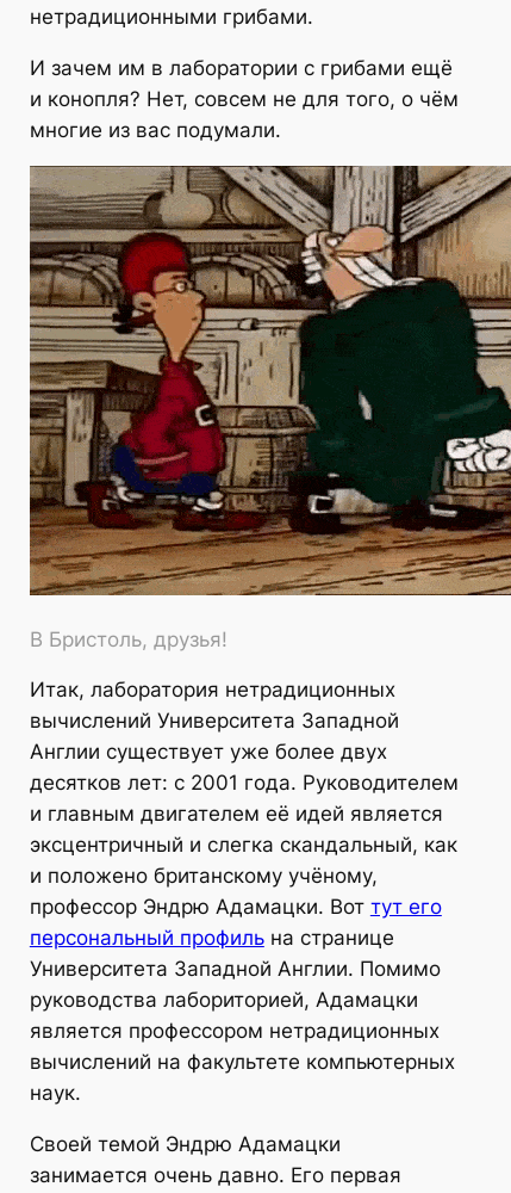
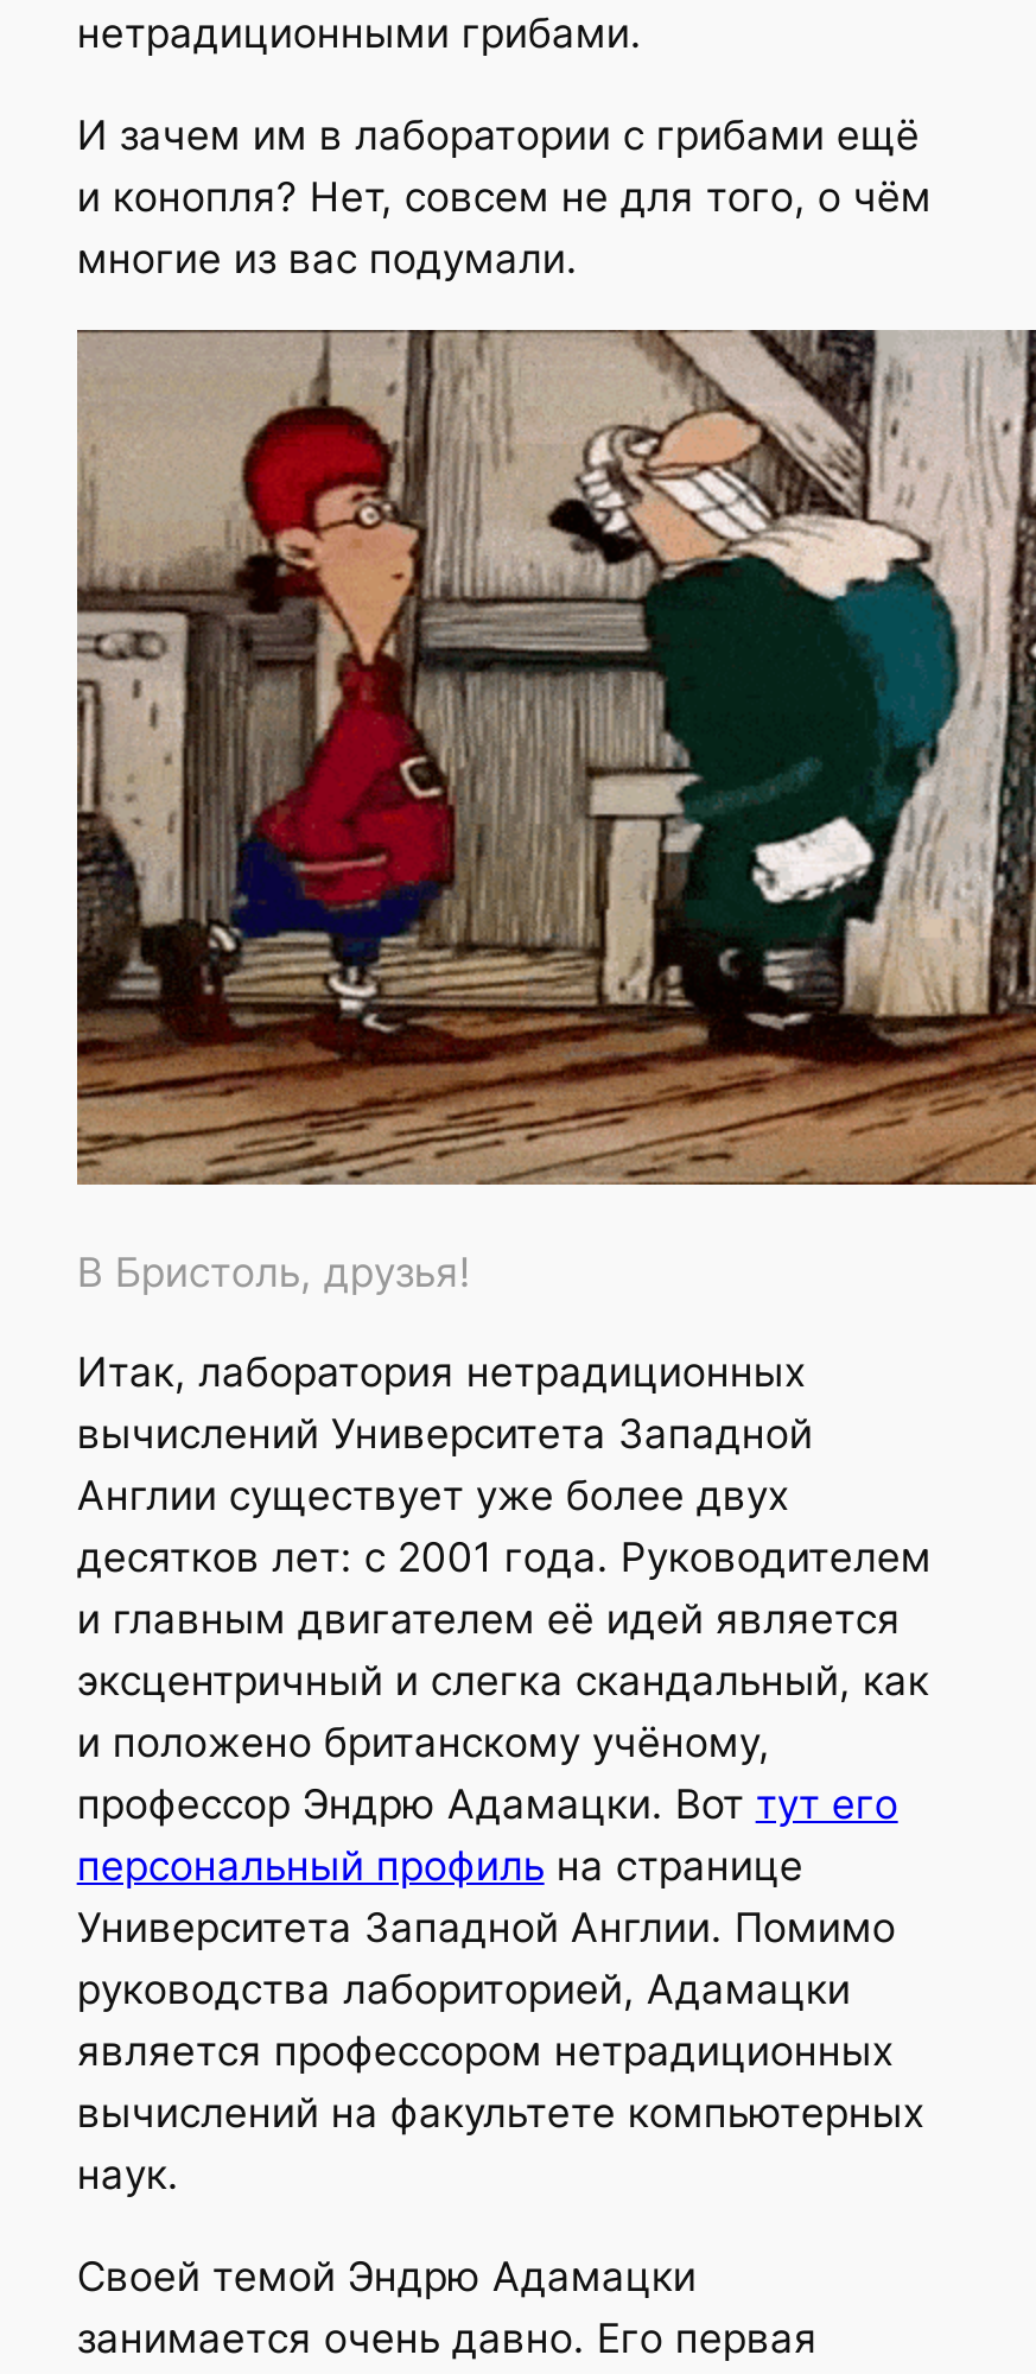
[29,166,507,595] [image] -> [75,328,1029,1185] [image]

